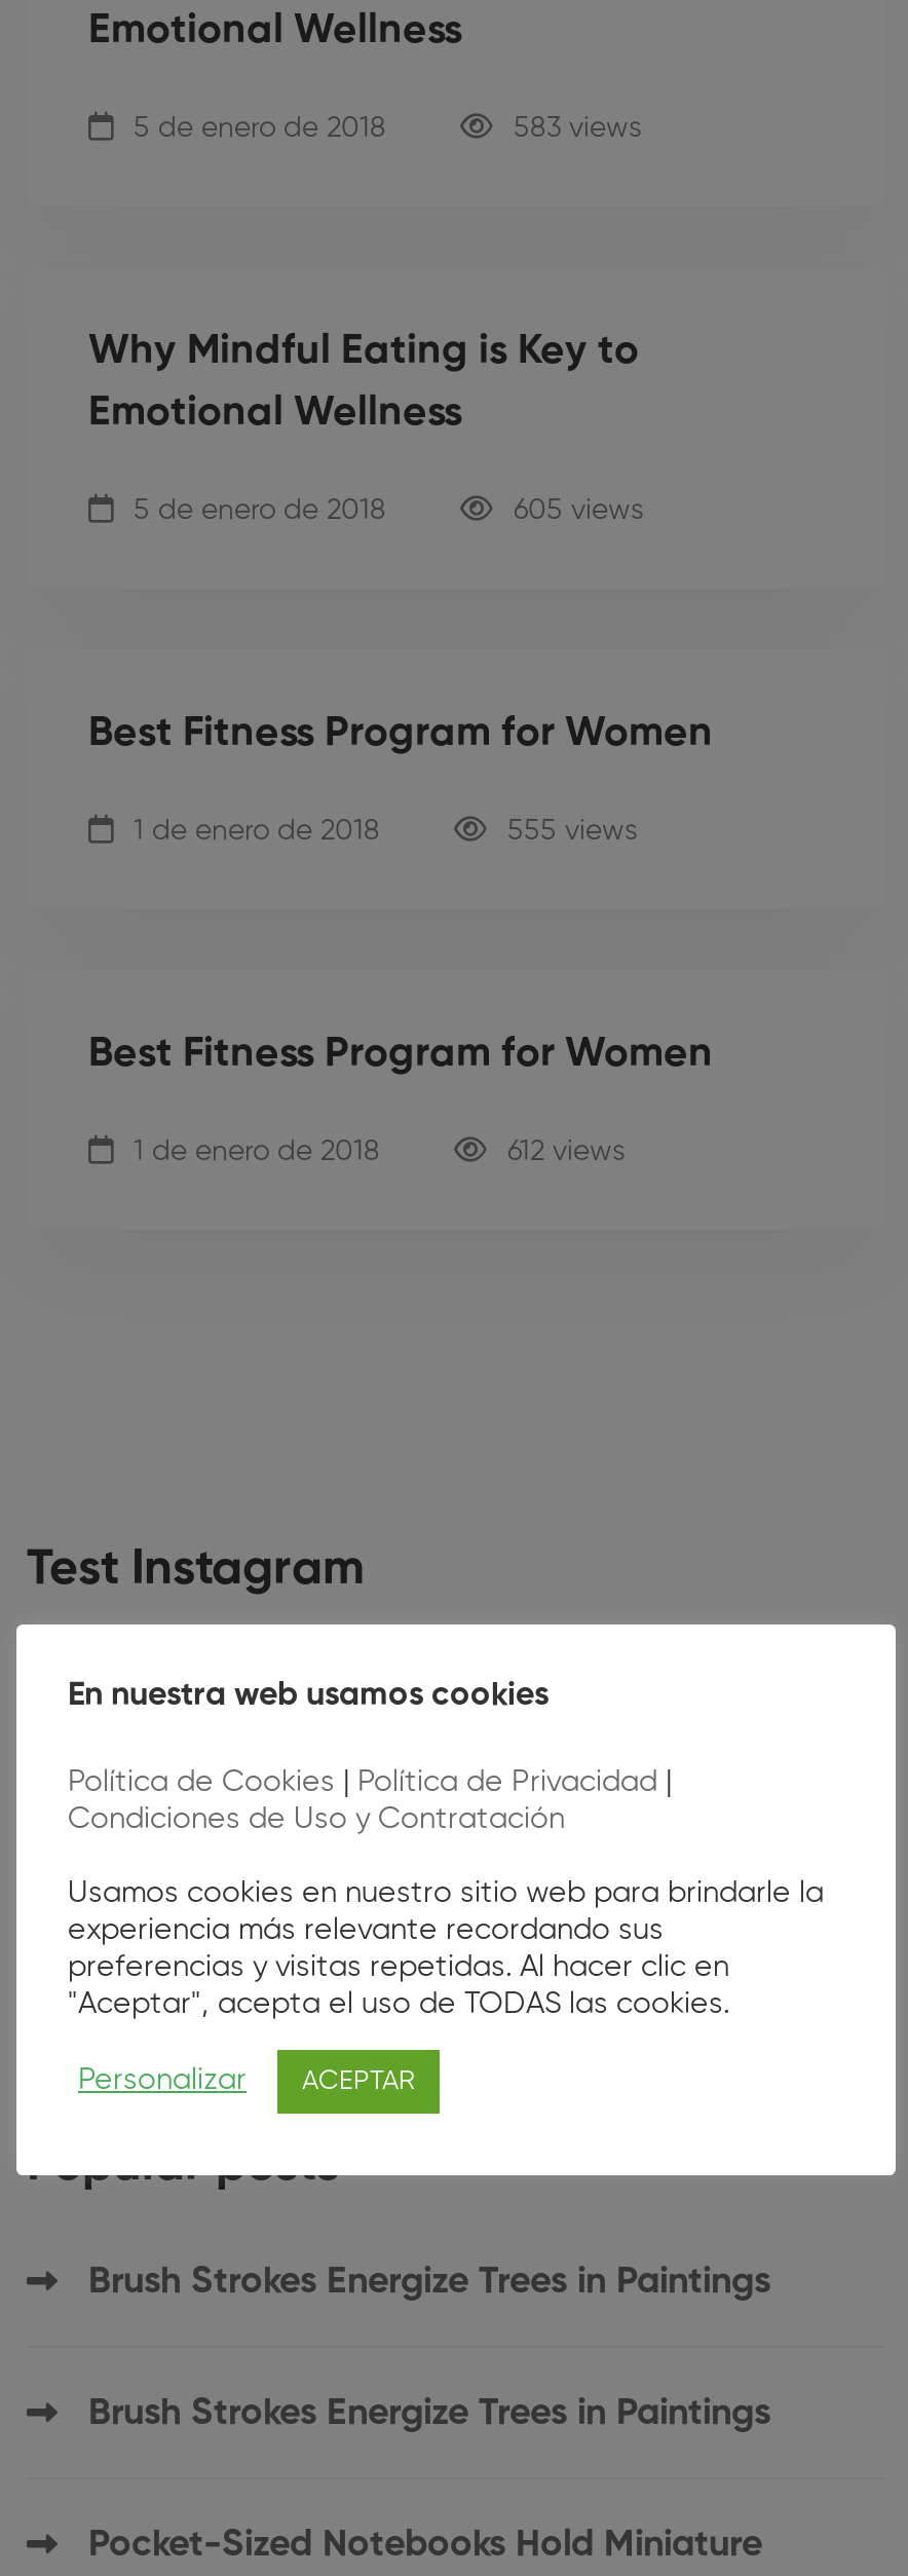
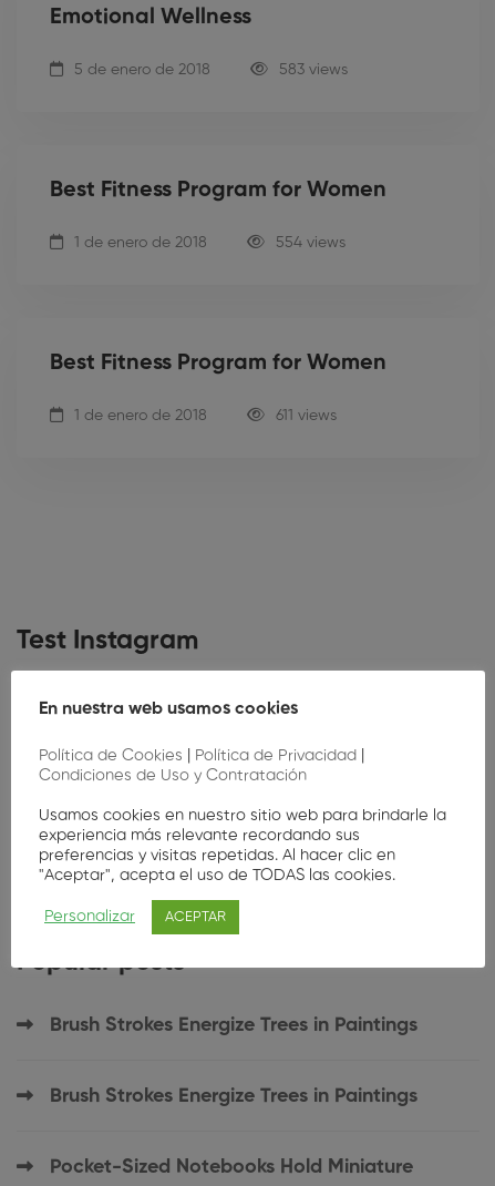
[88,332,643,525] Why Mindful Eating is Key to | Emotional Wellness | 5 de enero de 2018 | 605 views -> none
[507,817,637,846] 555 views -> [276,235,346,251] 554 views
[507,1137,625,1166] 612 views -> [276,408,337,423] 611 views

